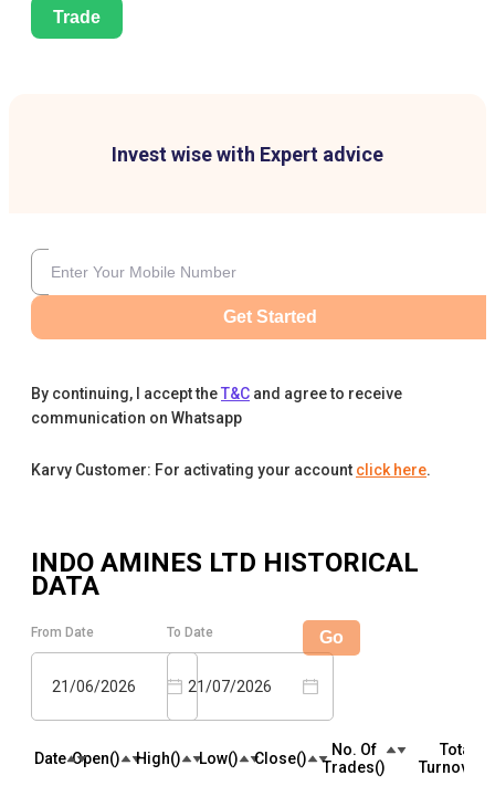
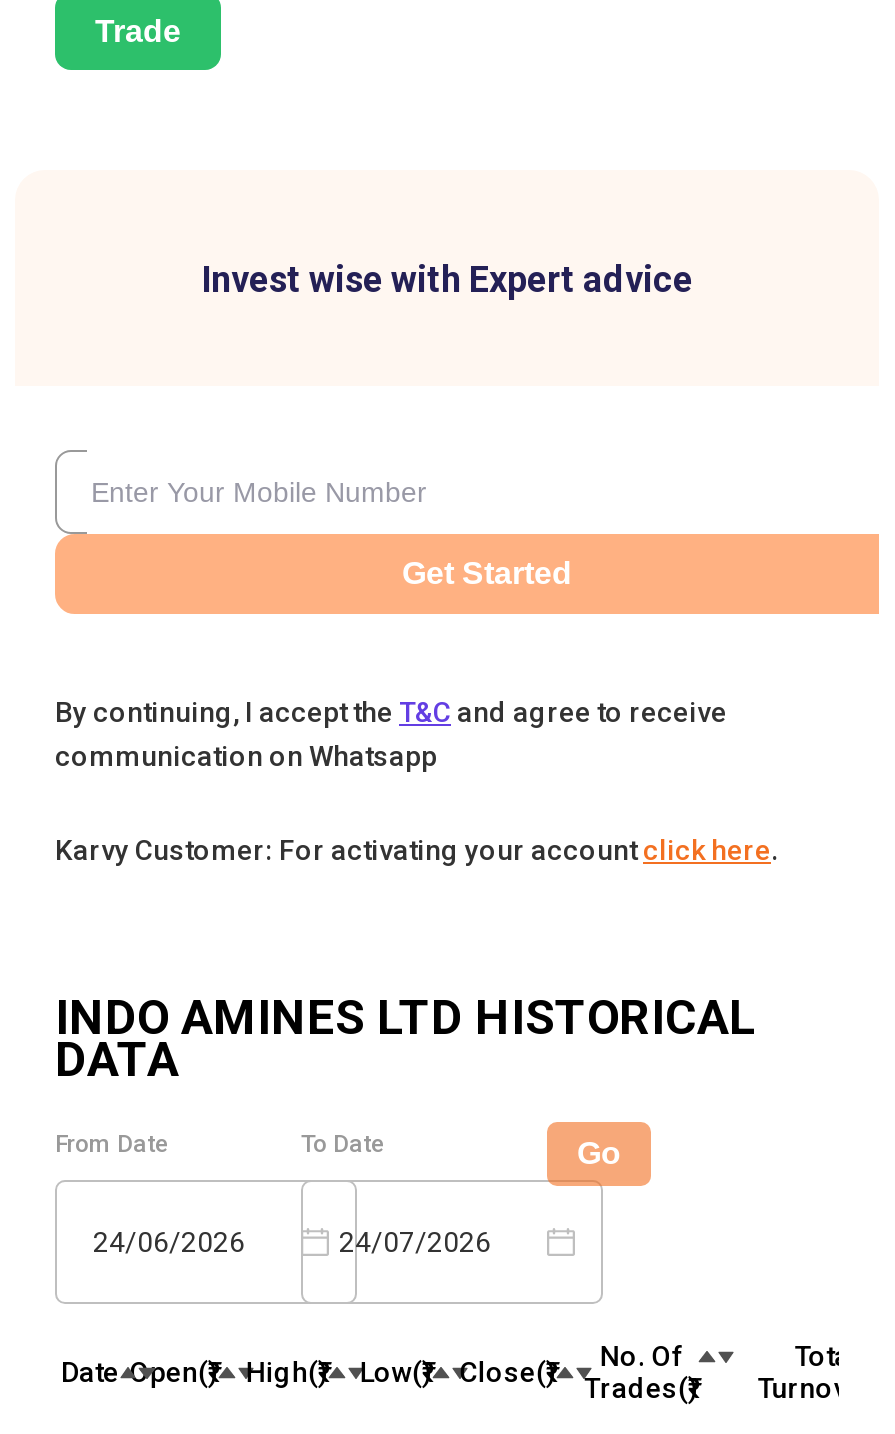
[52,678,136,696] 21/06/2026 -> [93,1226,245,1258] 24/06/2026
[188,678,272,696] 21/07/2026 -> [339,1226,491,1258] 24/07/2026

